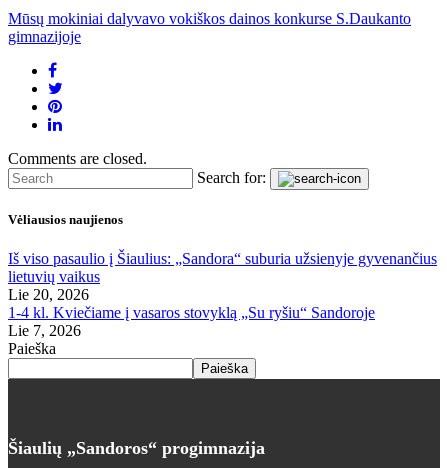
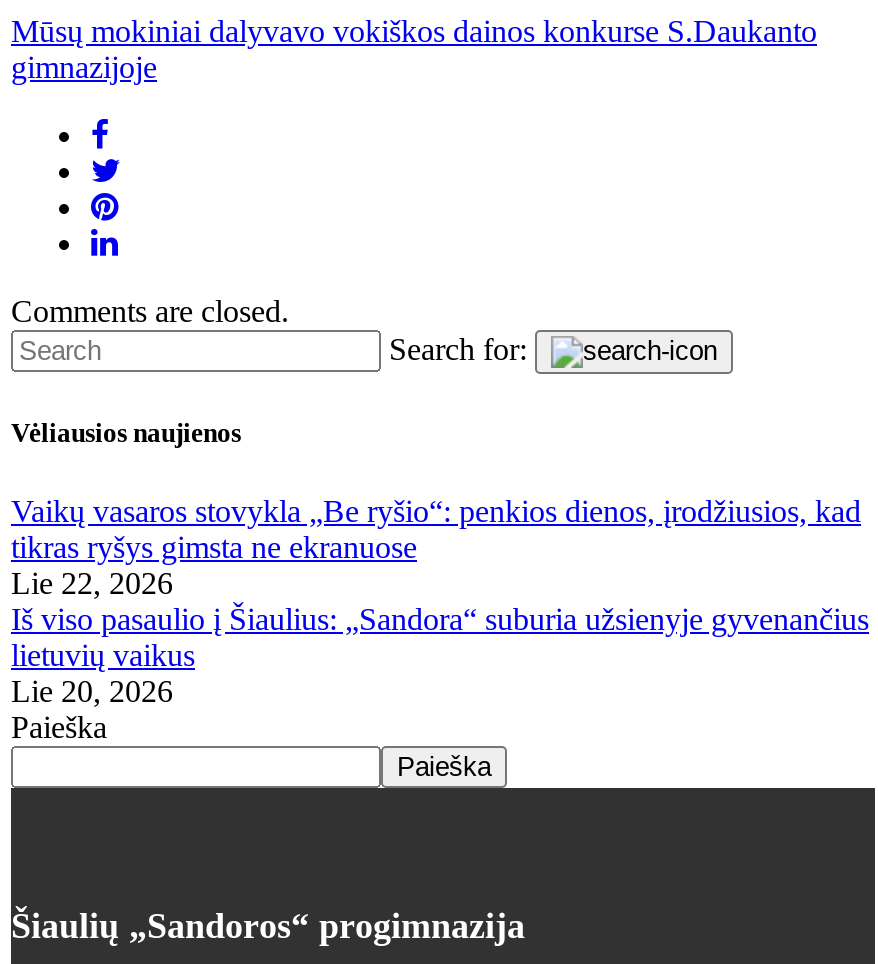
none -> [11,494,861,600] Vaikų vasaros stovykla „Be ryšio“: penkios dienos, įrodžiusios, kad | tikras ryšys gimsta ne ekranuose | Lie 22, 2026
moved [8,250,437,303] -> [11,602,869,708]: Iš viso pasaulio į Šiaulius: „Sandora“ suburia užsienyje gyvenančius | lietuvių vaikus | Lie 20, 2026
[8,304,375,339] 1-4 kl. Kviečiame į vasaros stovyklą „Su ryšiu“ Sandoroje | Lie 7, 2026 -> none

